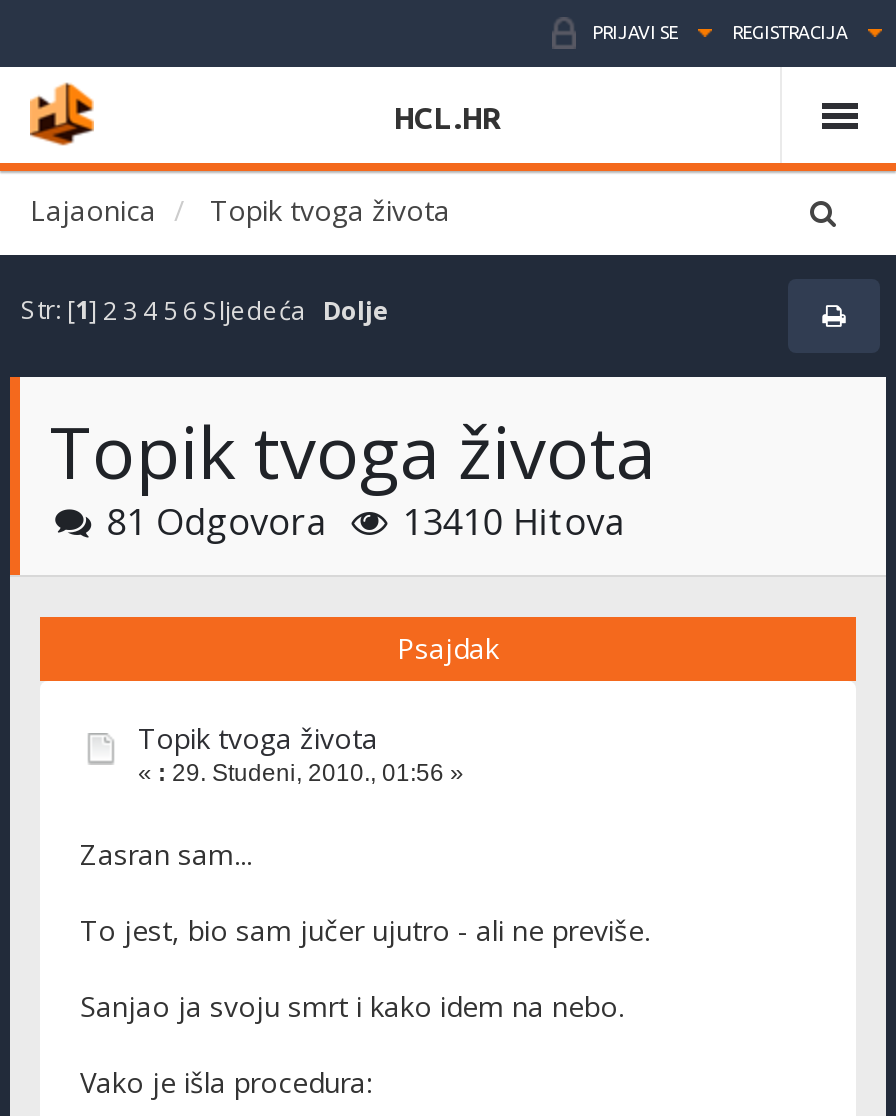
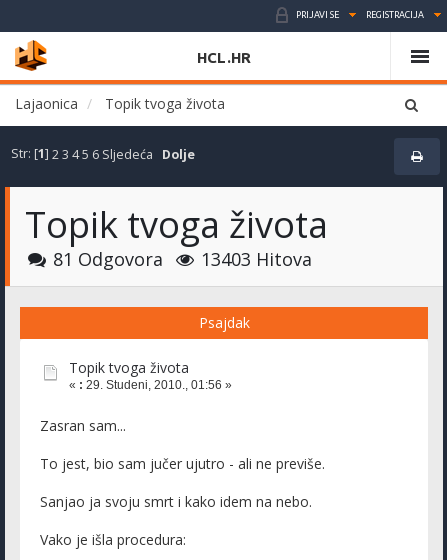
[106,497,625,545] 81 Odgovora 13410 Hitova -> [53,247,312,271] 81 Odgovora 13403 Hitova

